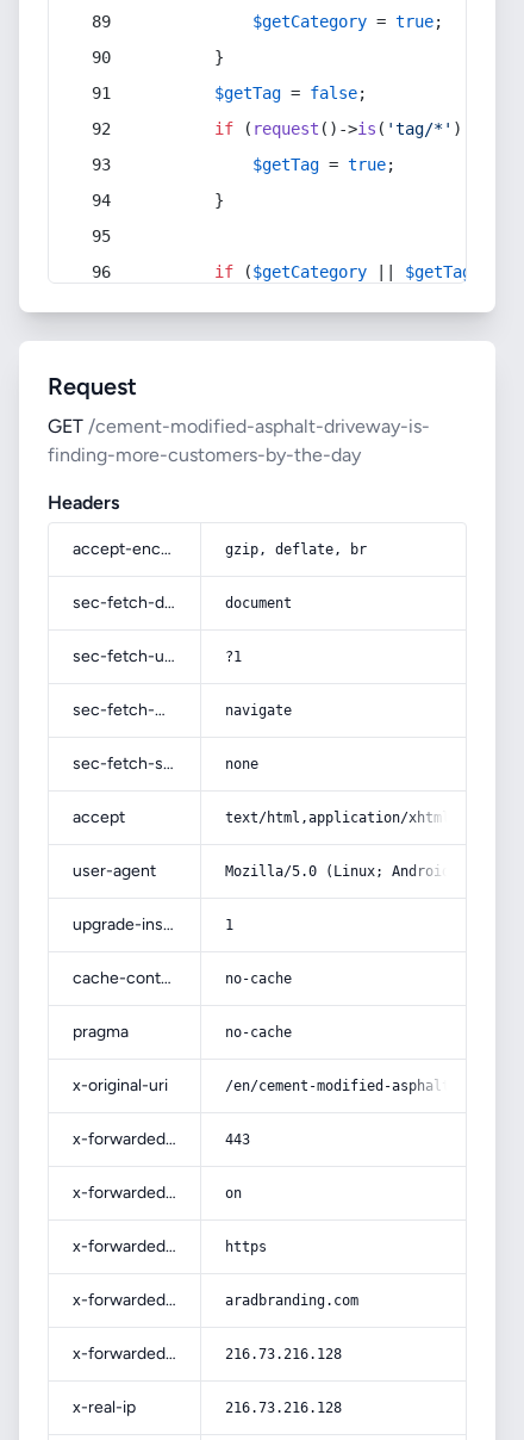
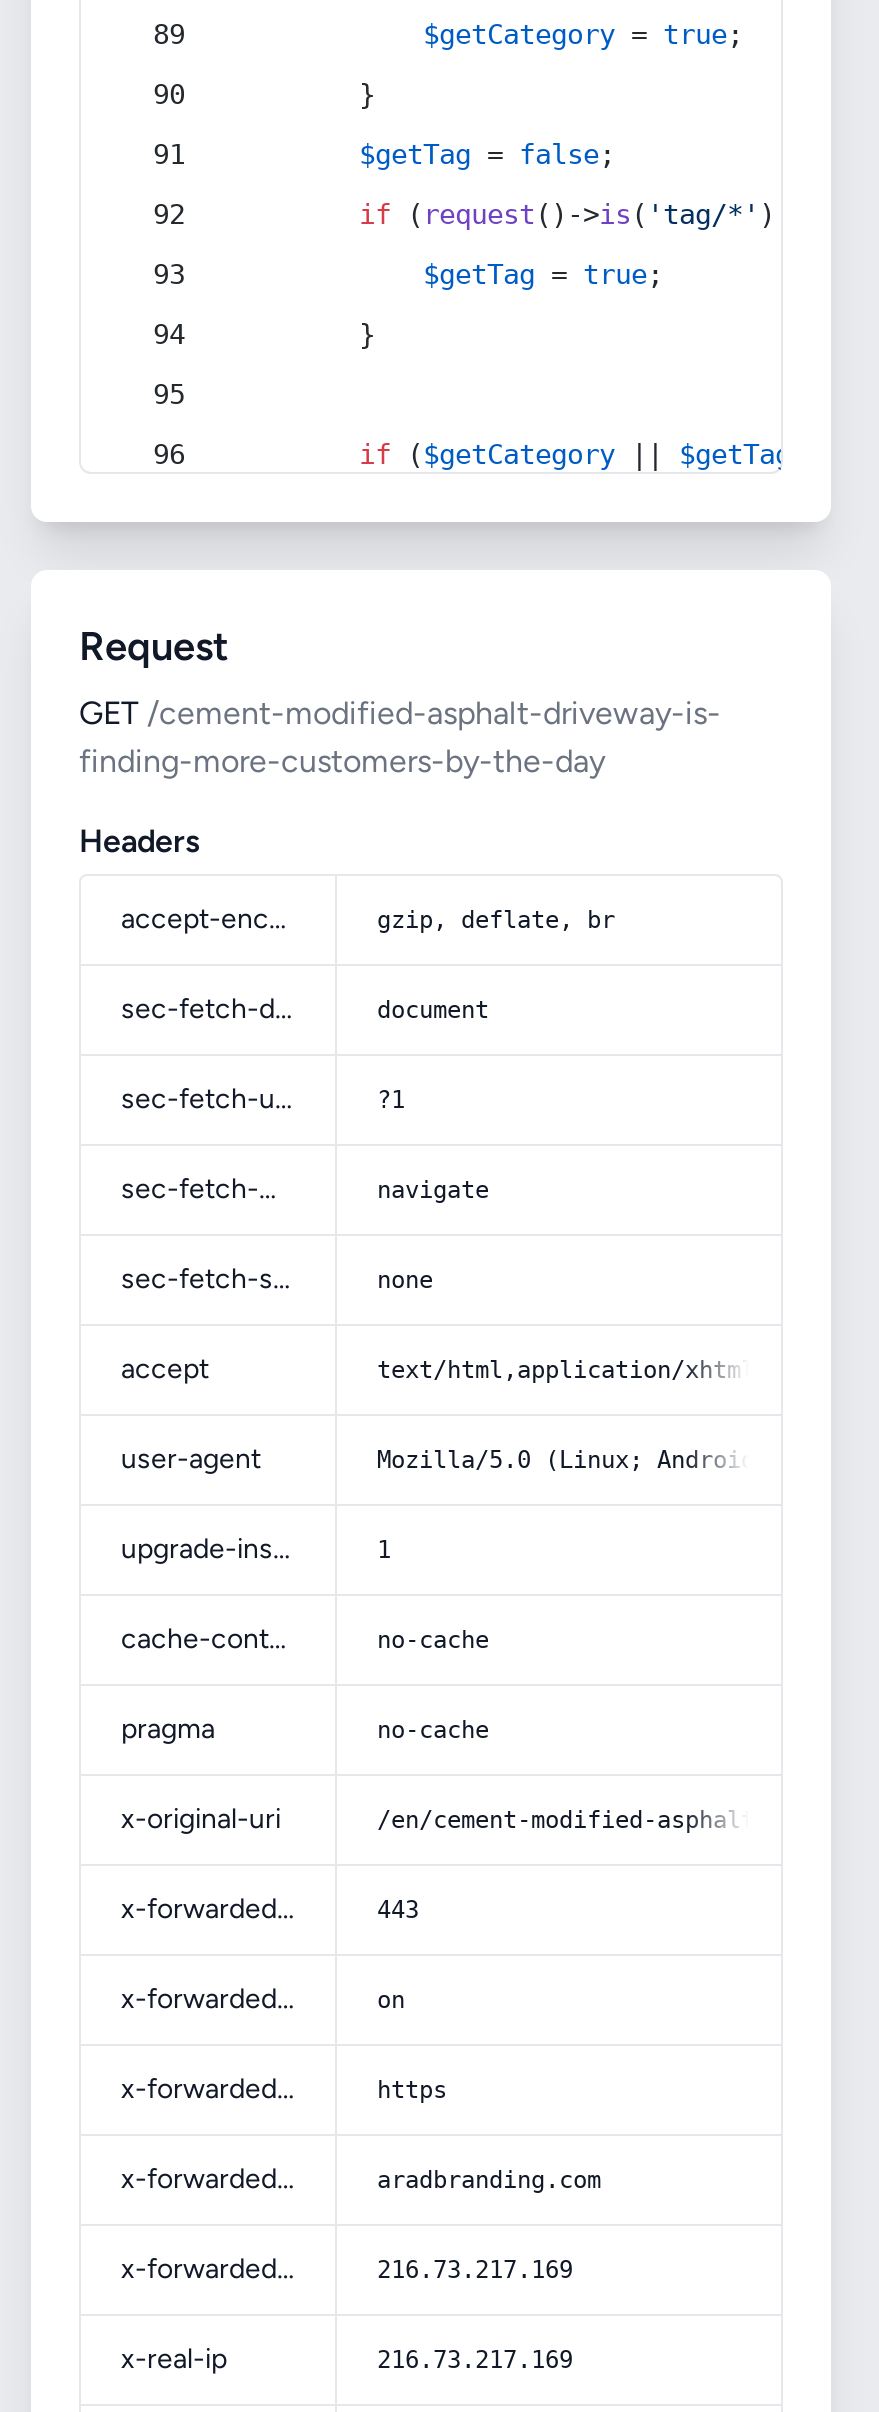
[225,1346,342,1363] 216.73.216.128 -> [377,2256,573,2284] 216.73.217.169
[225,1399,342,1416] 216.73.216.128 -> [377,2346,573,2374] 216.73.217.169

